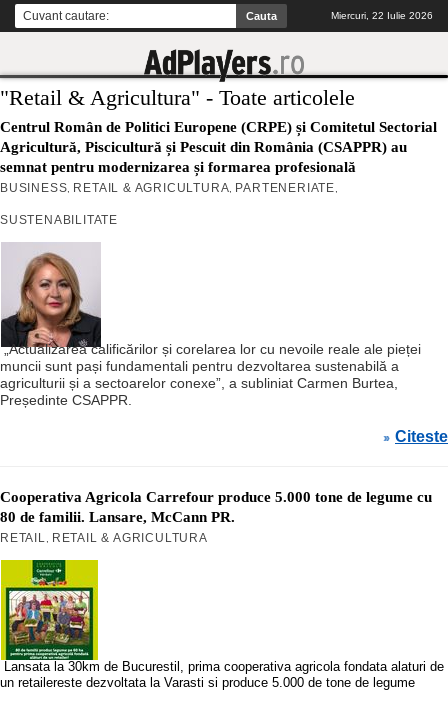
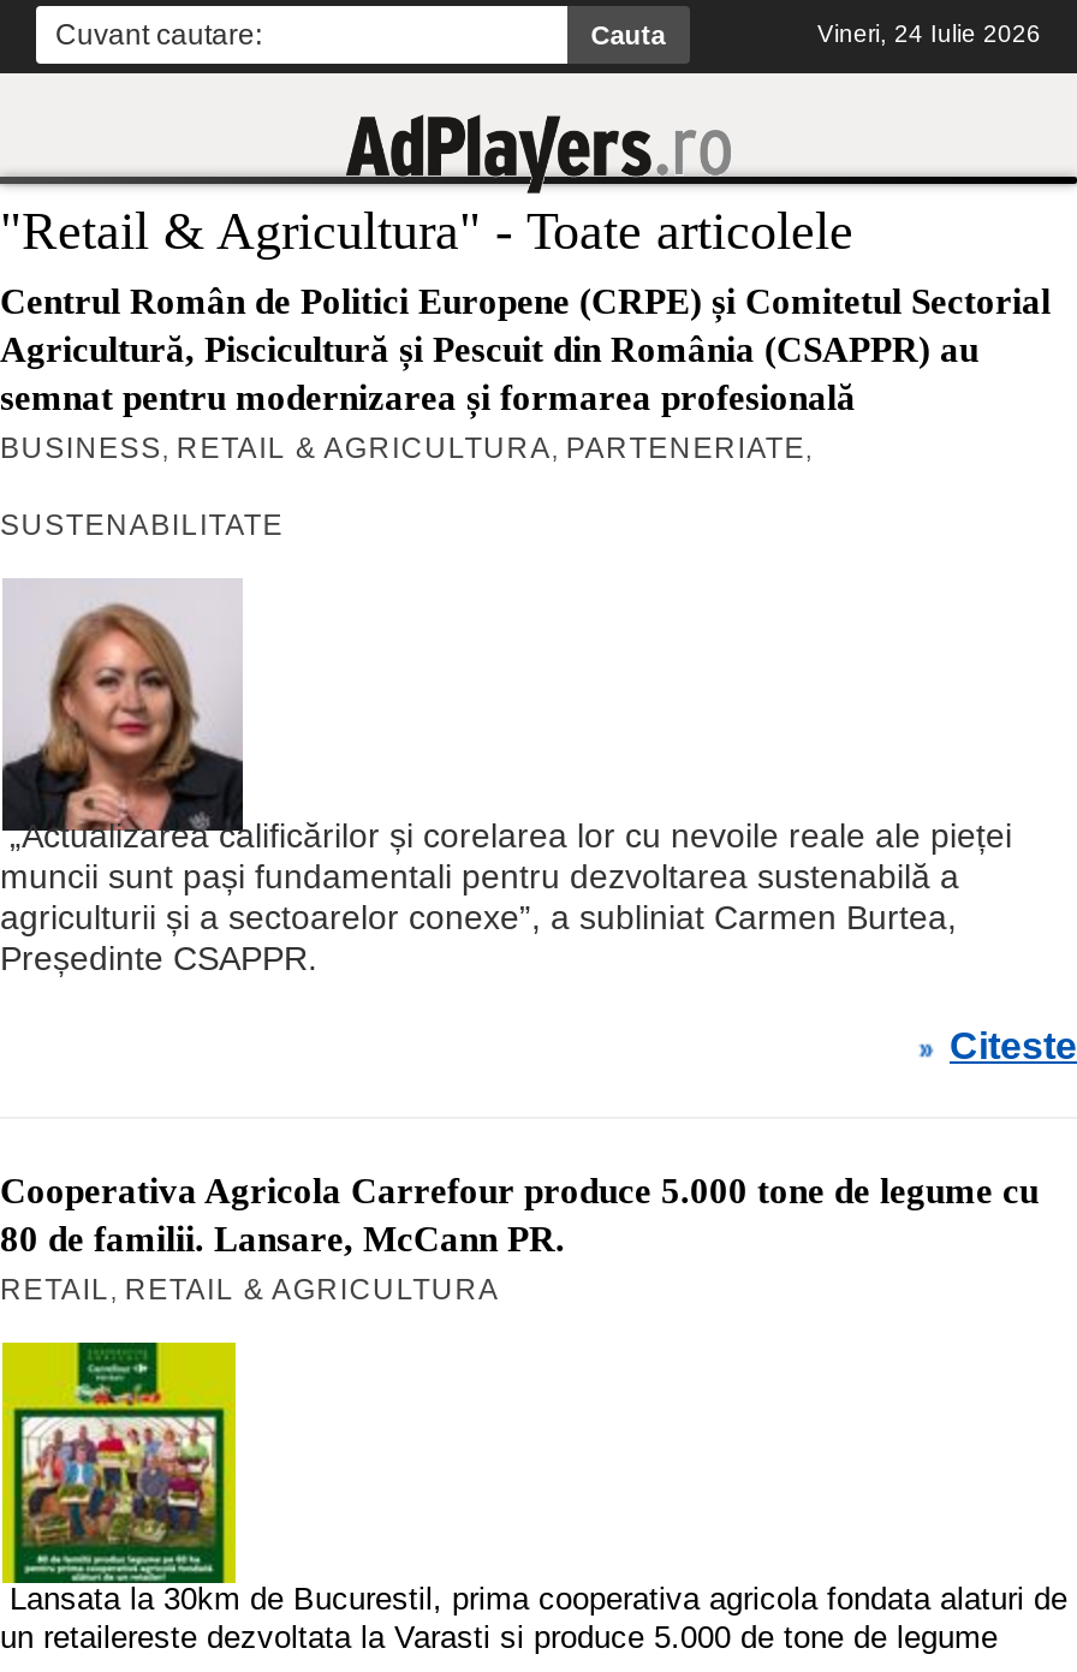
[331,10,433,21] Miercuri, 22 Iulie 2026 -> [817,20,1041,47] Vineri, 24 Iulie 2026

